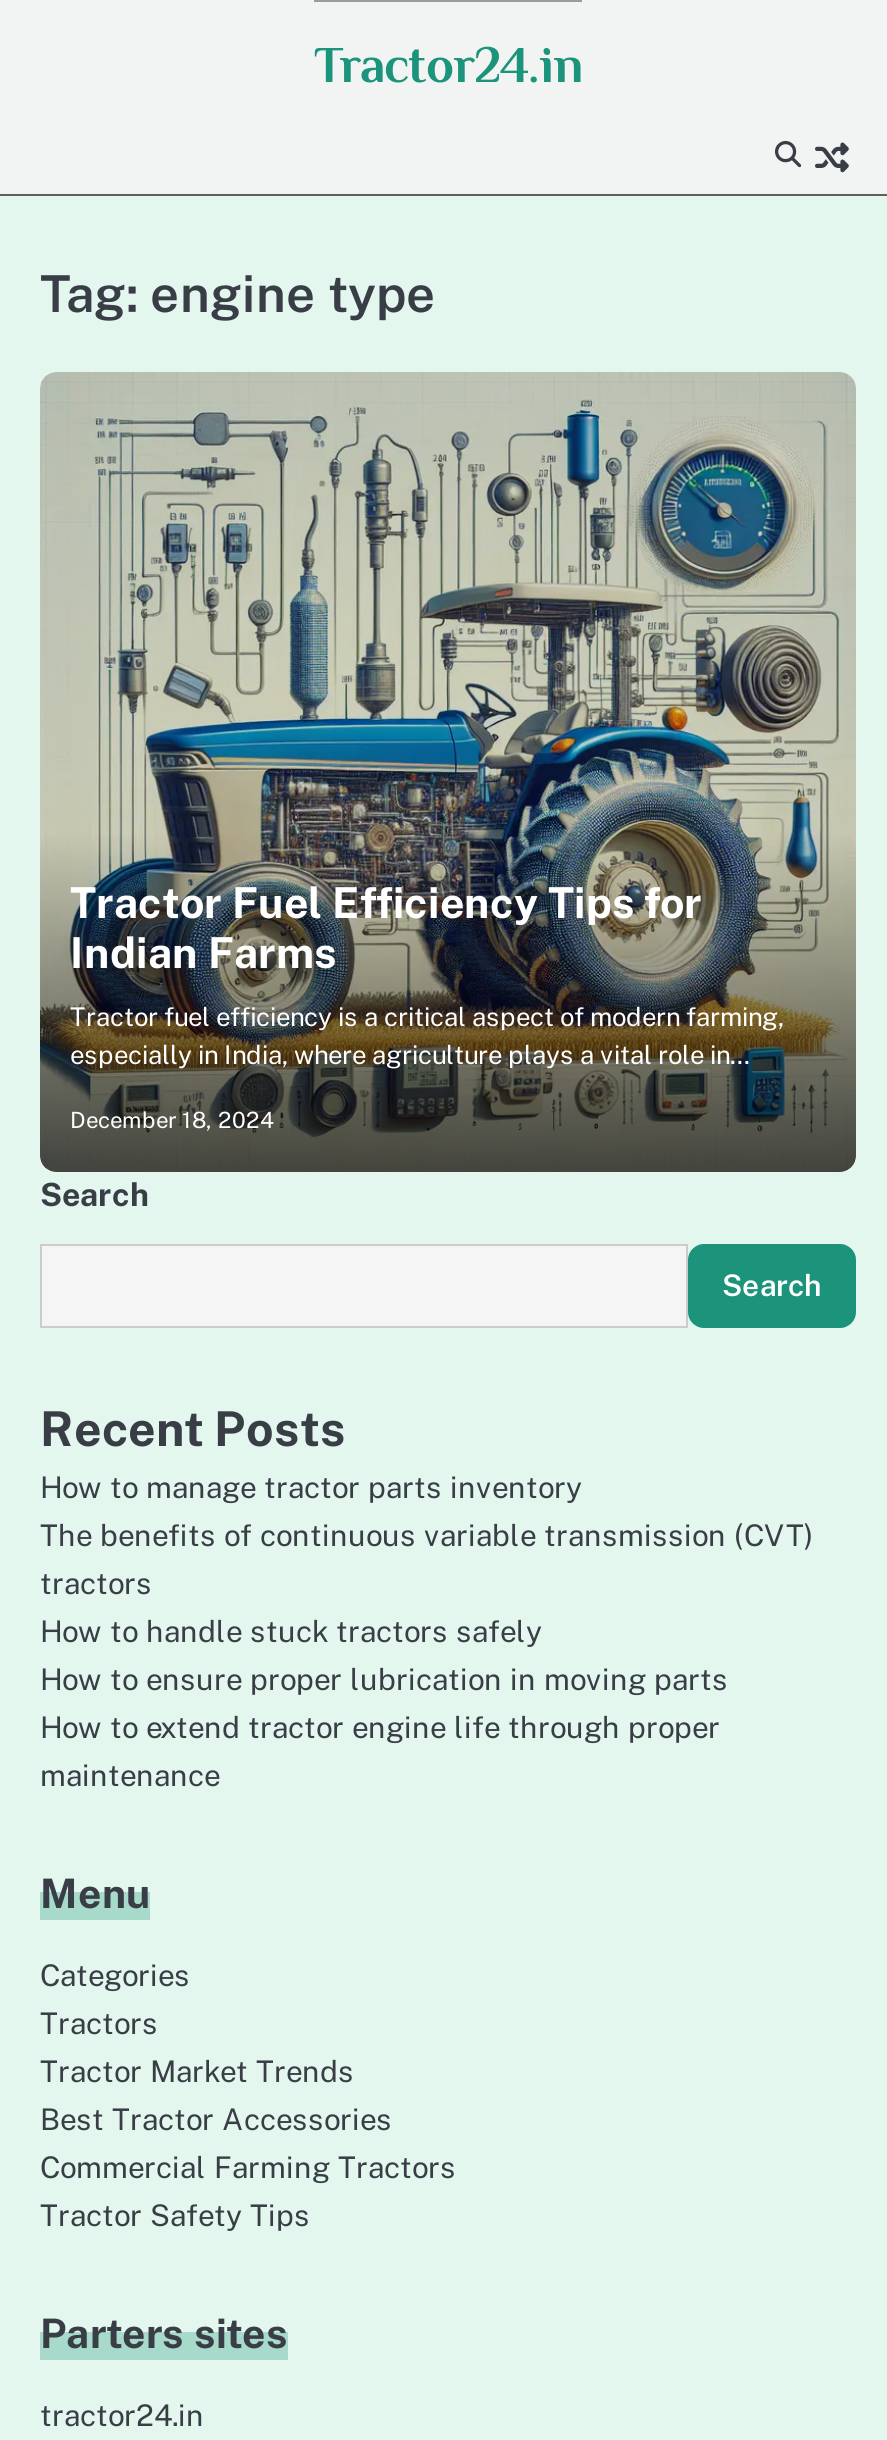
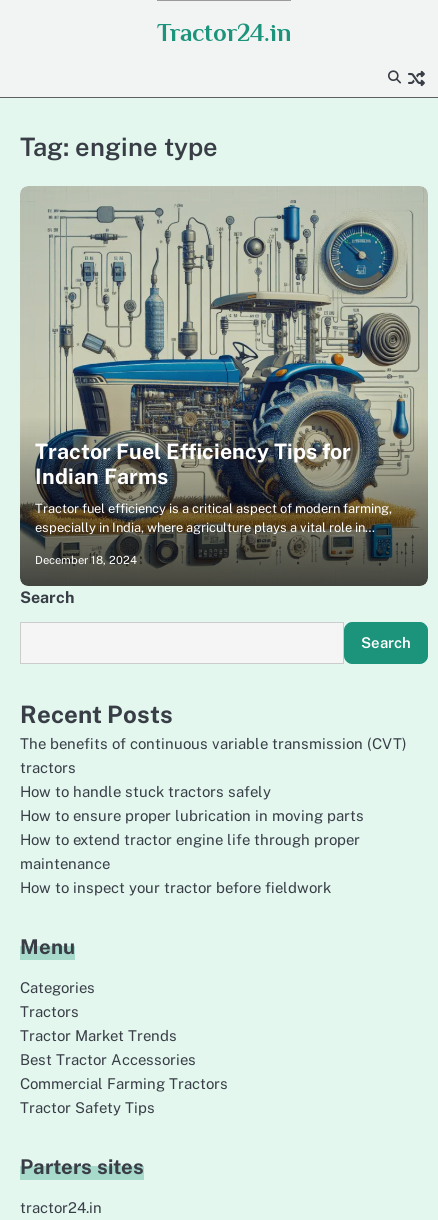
[40,1470,582,1504] How to manage tractor parts inventory -> none
moved [40,1518,814,1792] -> [20,735,407,872]: The benefits of continuous variable transmission (CVT) | tractors | How to handle stuck tractors safely | How to ensure proper lubrication in moving parts | How to extend tractor engine life through proper | maintenance
none -> [20,879,331,896] How to inspect your tractor before fieldwork

